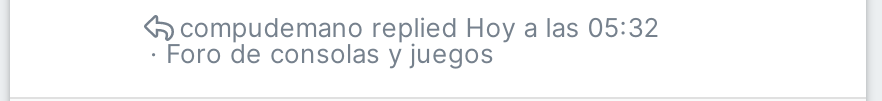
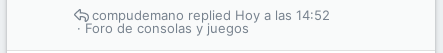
[465,11,659,43] Hoy a las 05:32 -> [235,7,330,23] Hoy a las 14:52

